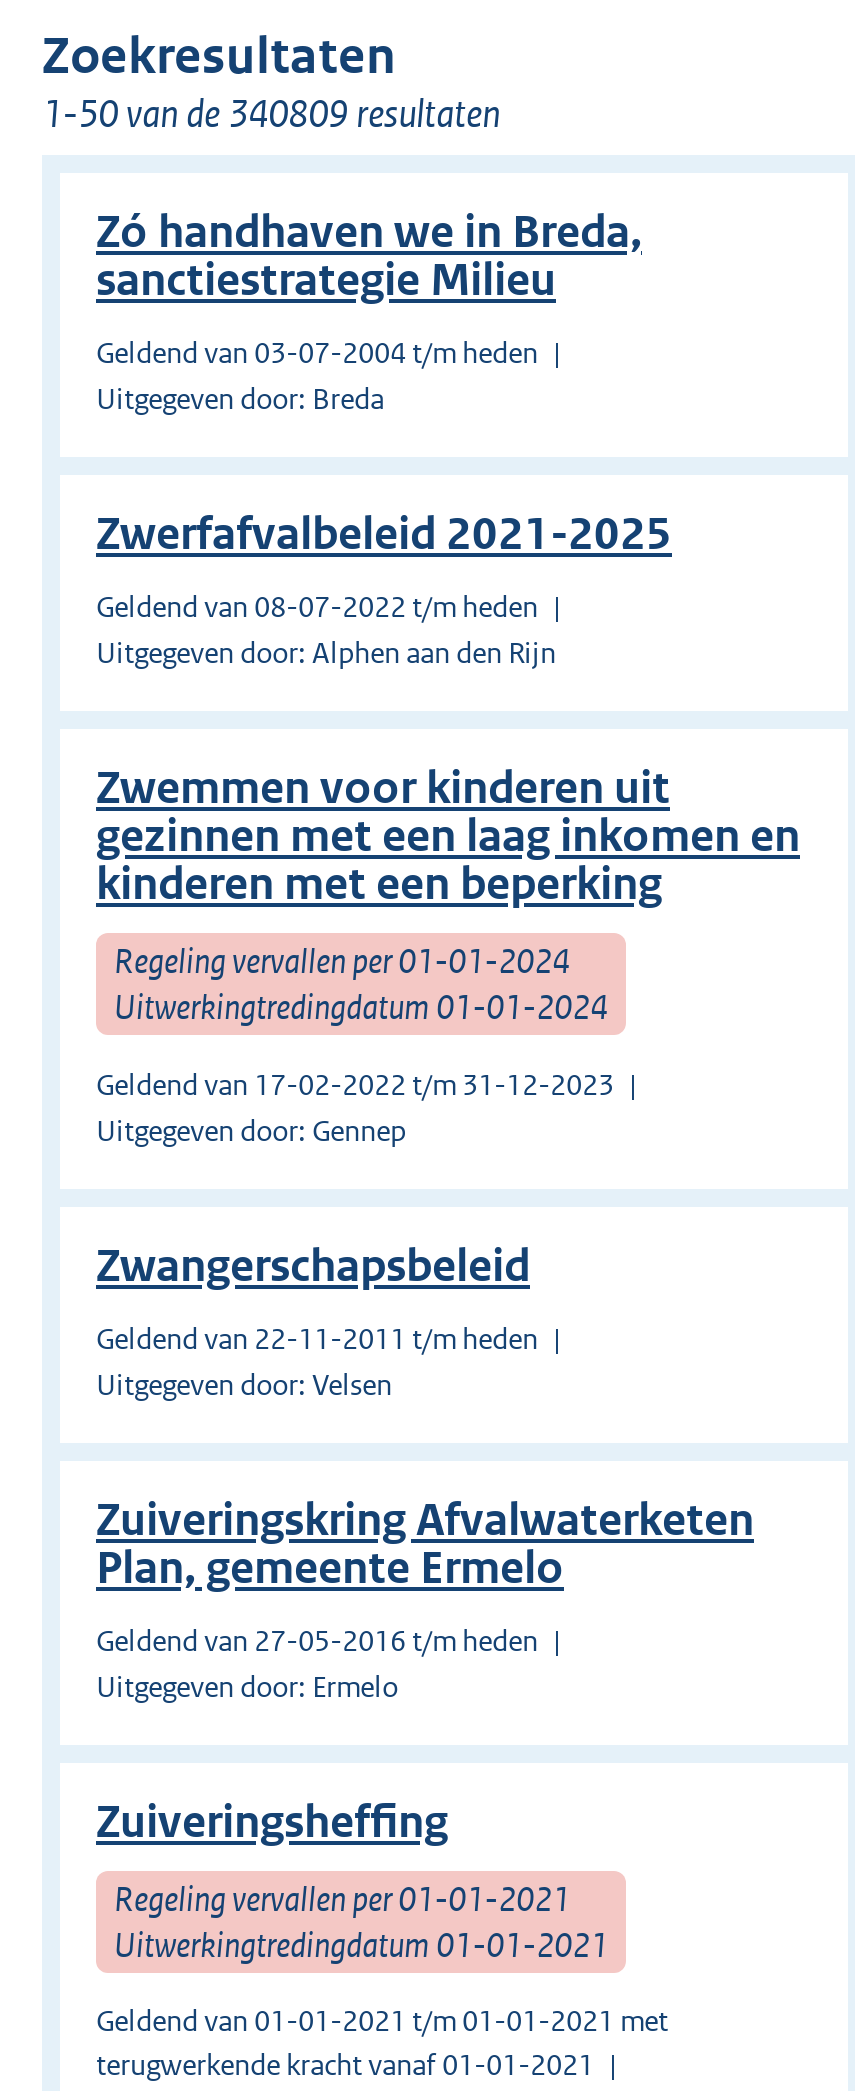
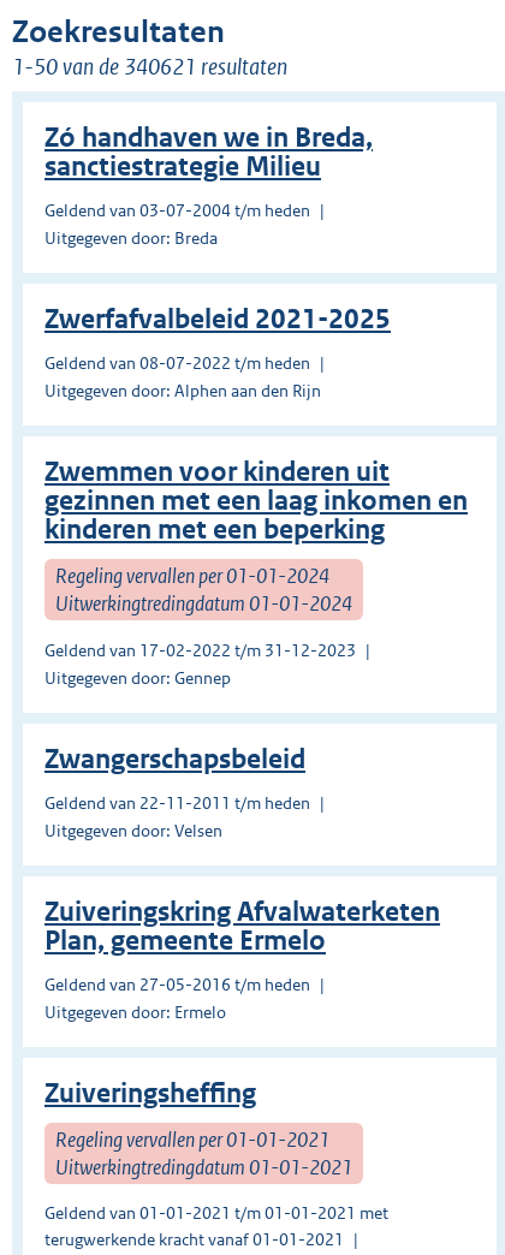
[42,90,500,136] 1-50 van de 340809 resultaten -> [12,53,287,80] 1-50 van de 340621 resultaten

